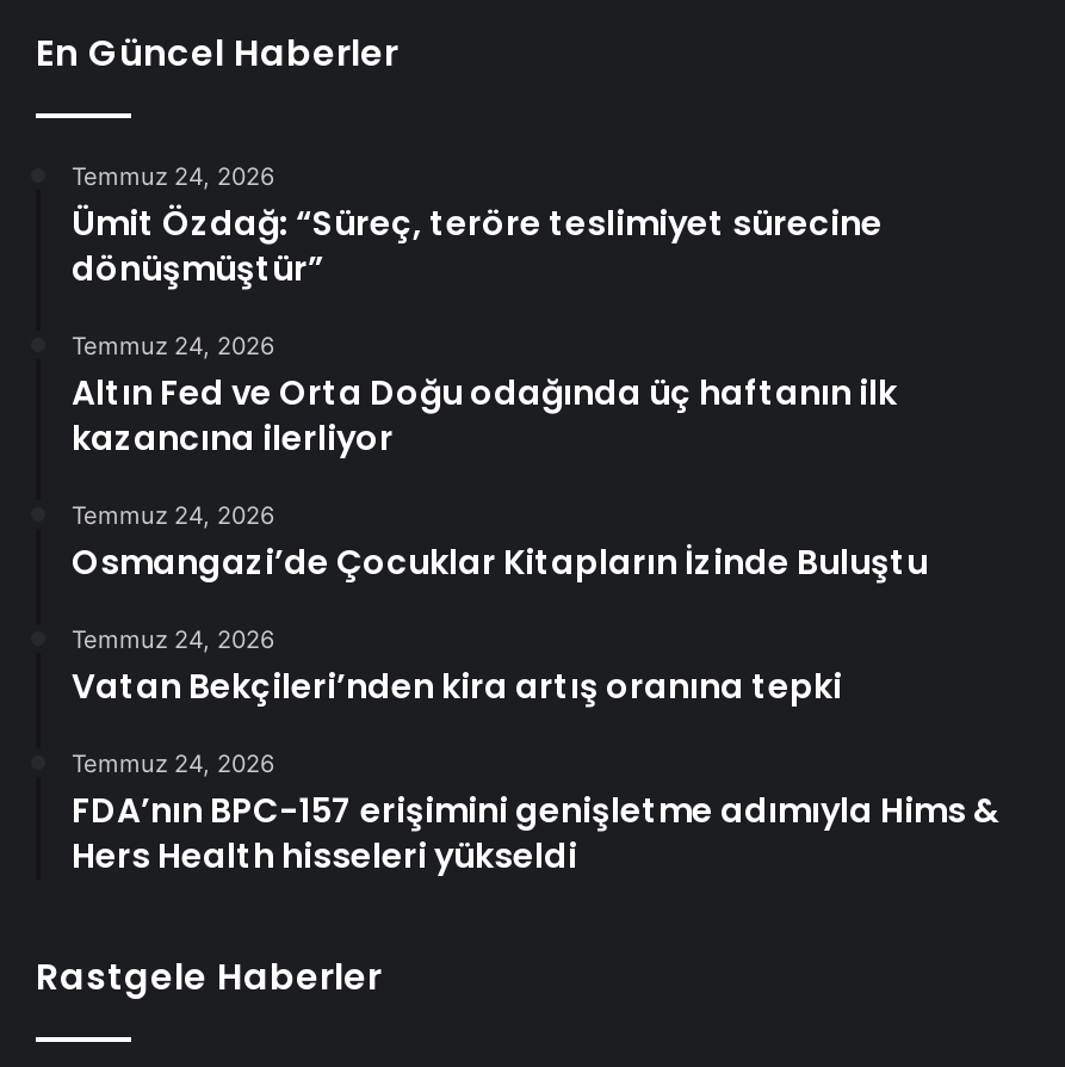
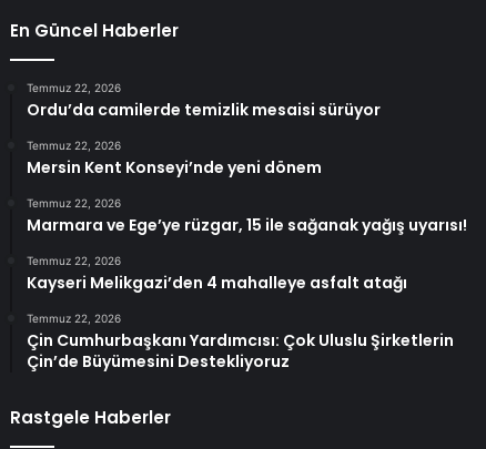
[72,161,883,292] Temmuz 24, 2026 | Ümit Özdağ: “Süreç, teröre teslimiyet sürecine | dönüşmüştür” -> [27,81,384,121] Temmuz 22, 2026 | Ordu’da camilerde temizlik mesaisi sürüyor
[72,330,897,461] Temmuz 24, 2026 | Altın Fed ve Orta Doğu odağında üç haftanın ilk | kazancına ilerliyor -> [27,138,322,178] Temmuz 22, 2026 | Mersin Kent Konseyi’nde yeni dönem
[72,500,928,586] Temmuz 24, 2026 | Osmangazi’de Çocuklar Kitapların İzinde Buluştu -> [27,196,467,236] Temmuz 22, 2026 | Marmara ve Ege’ye rüzgar, 15 ile sağanak yağış uyarısı!
[72,624,842,710] Temmuz 24, 2026 | Vatan Bekçileri’nden kira artış oranına tepki -> [27,254,407,294] Temmuz 22, 2026 | Kayseri Melikgazi’den 4 mahalleye asfalt atağı
[72,748,999,879] Temmuz 24, 2026 | FDA’nın BPC-157 erişimini genişletme adımıyla Hims & | Hers Health hisseleri yükseldi -> [27,311,454,372] Temmuz 22, 2026 | Çin Cumhurbaşkanı Yardımcısı: Çok Uluslu Şirketlerin | Çin’de Büyümesini Destekliyoruz

